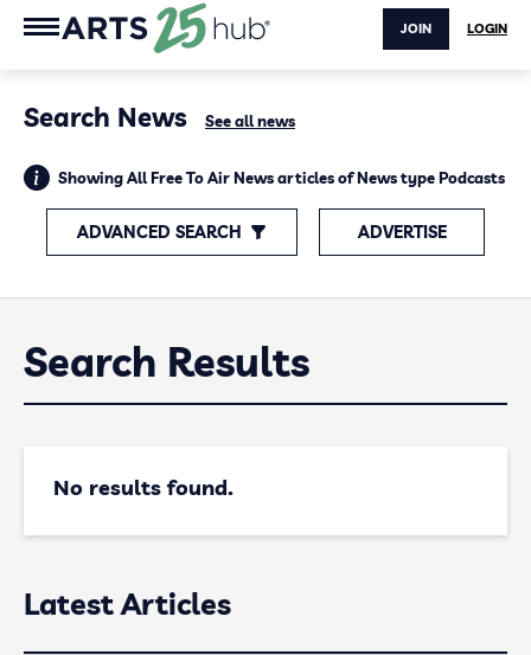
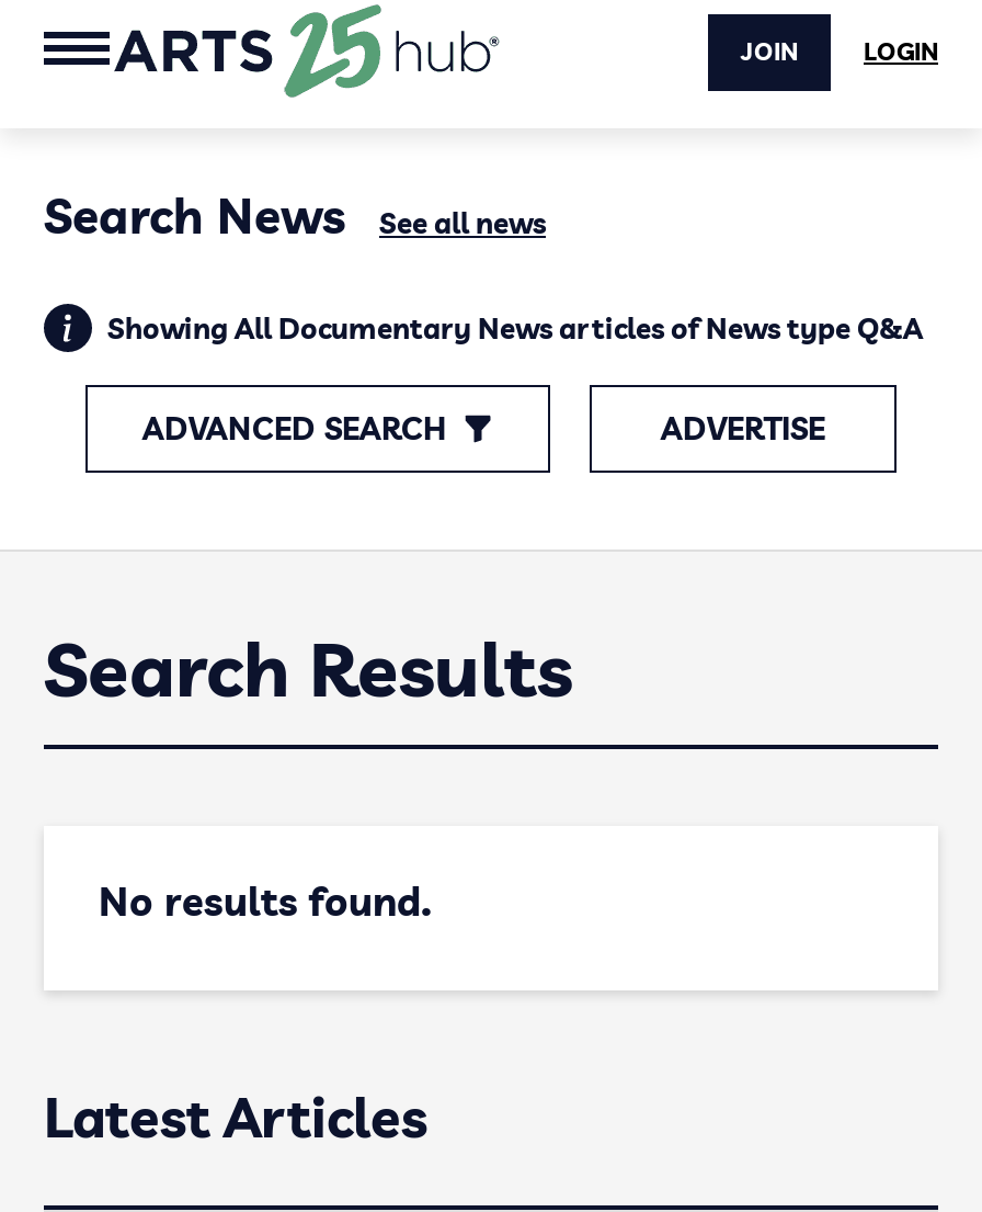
[58,168,505,187] Showing All Free To Air News articles of News type Podcasts -> [107,310,923,346] Showing All Documentary News articles of News type Q&A

